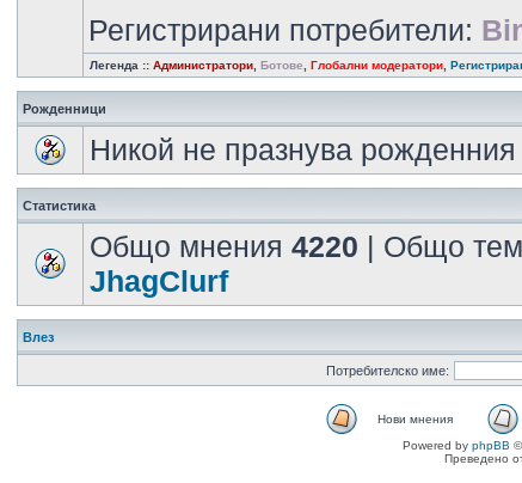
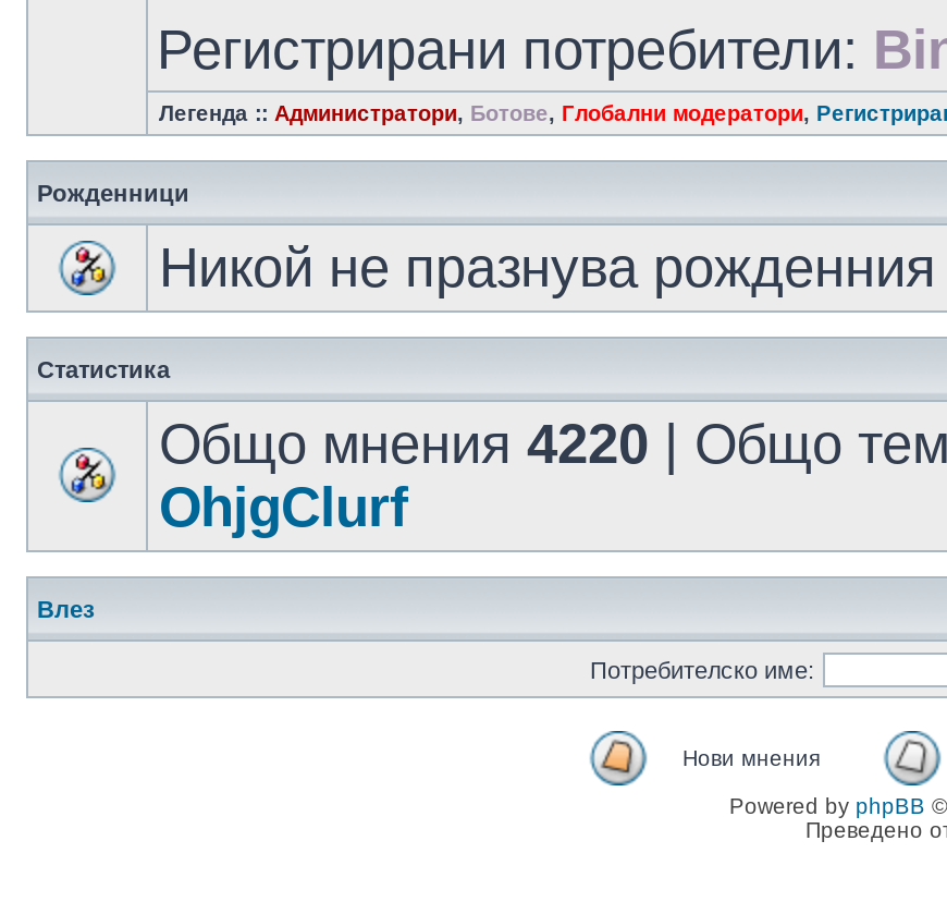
[90,264,228,298] JhagClurf -> [159,476,407,537] OhjgClurf

